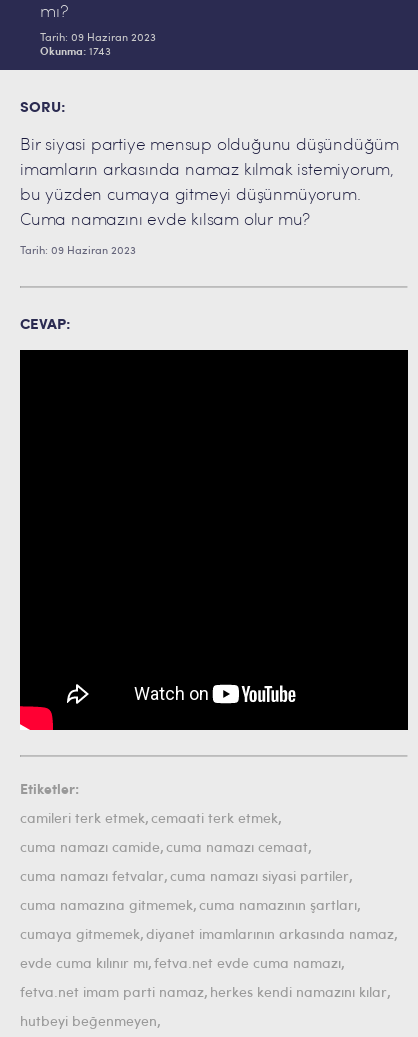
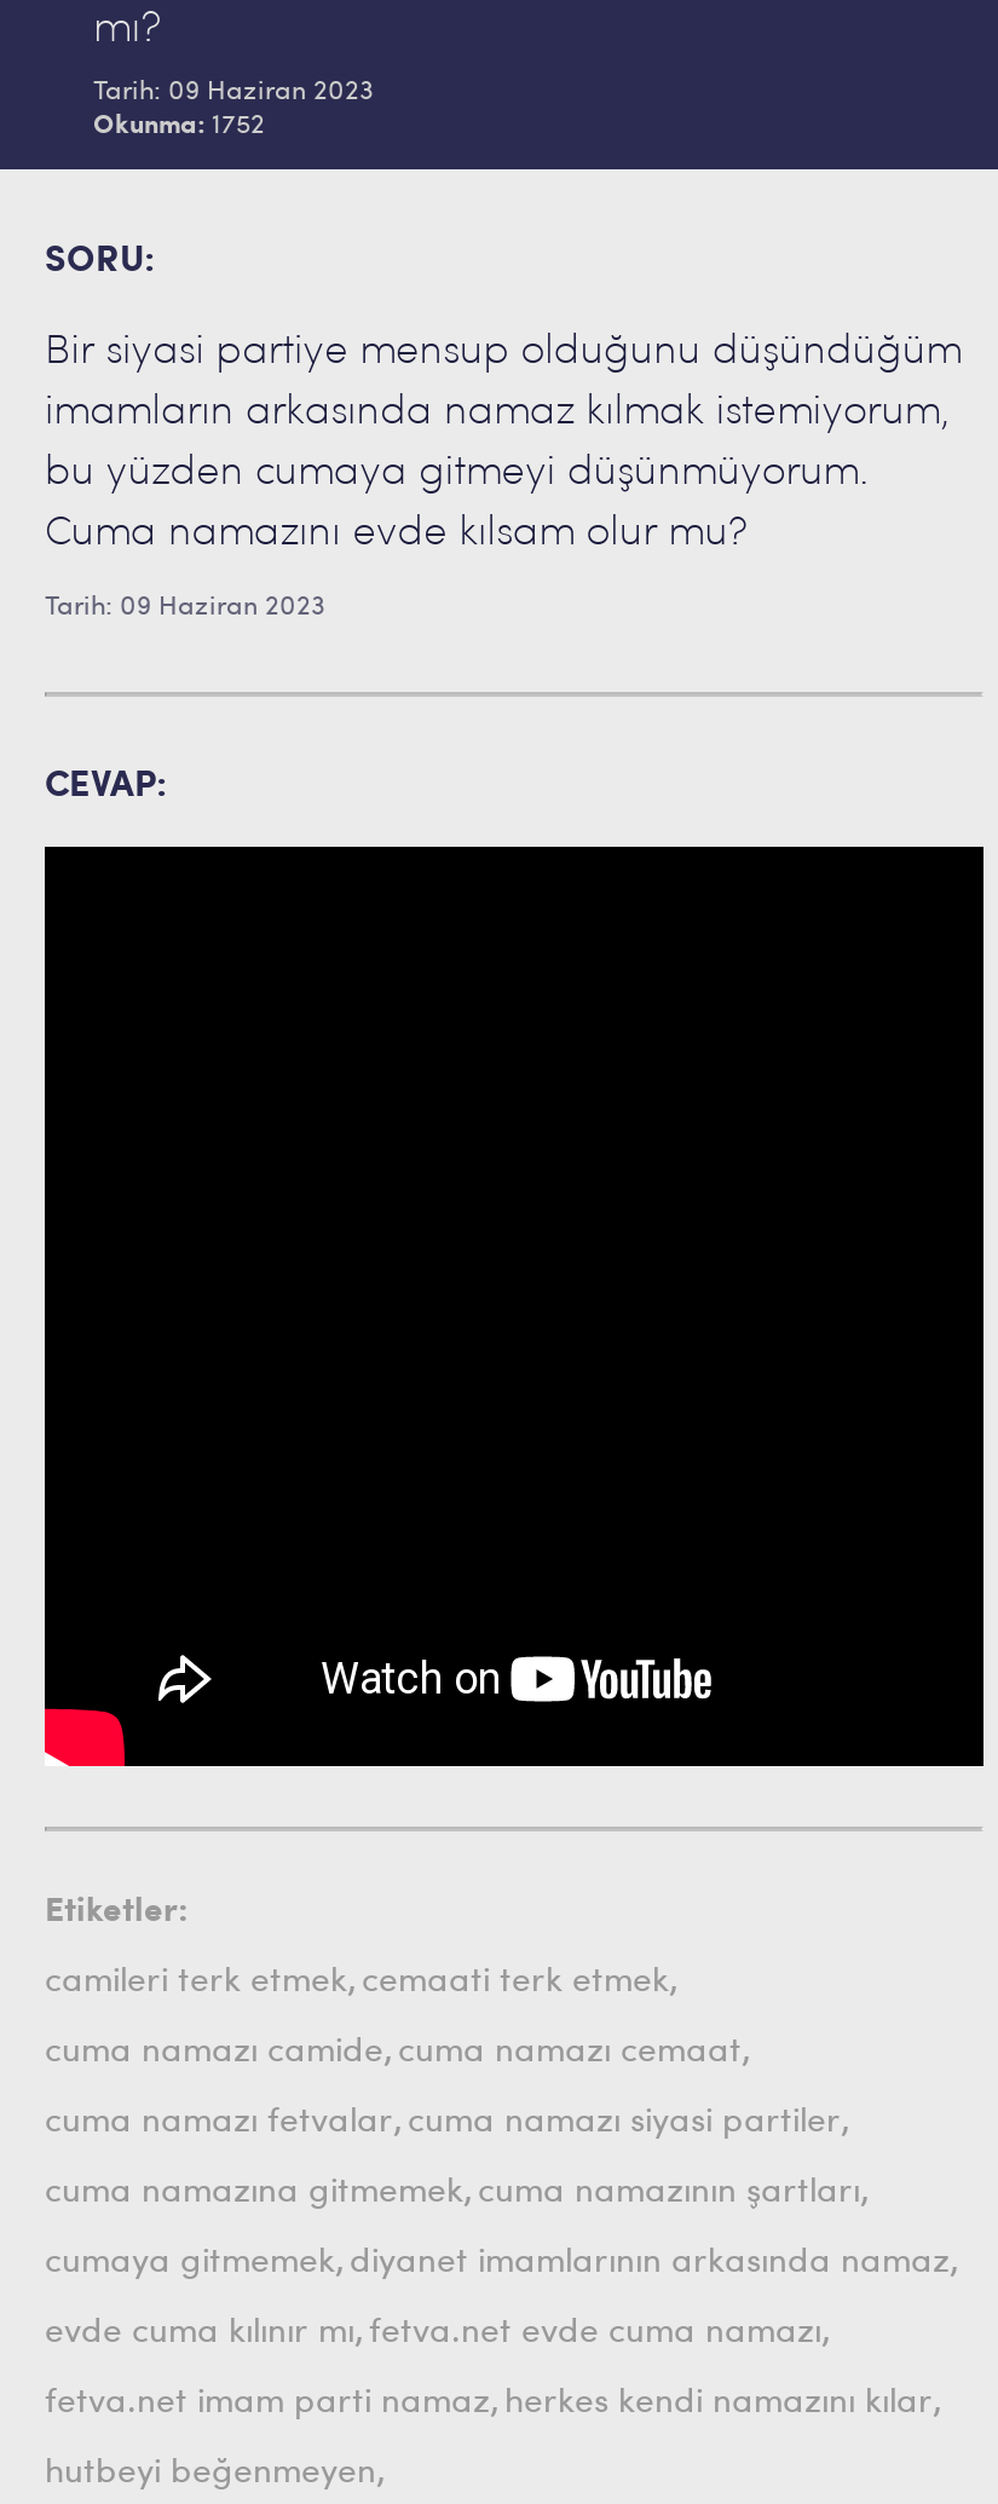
[40,47,111,58] Okunma: 1743 -> [93,114,265,140] Okunma: 1752

